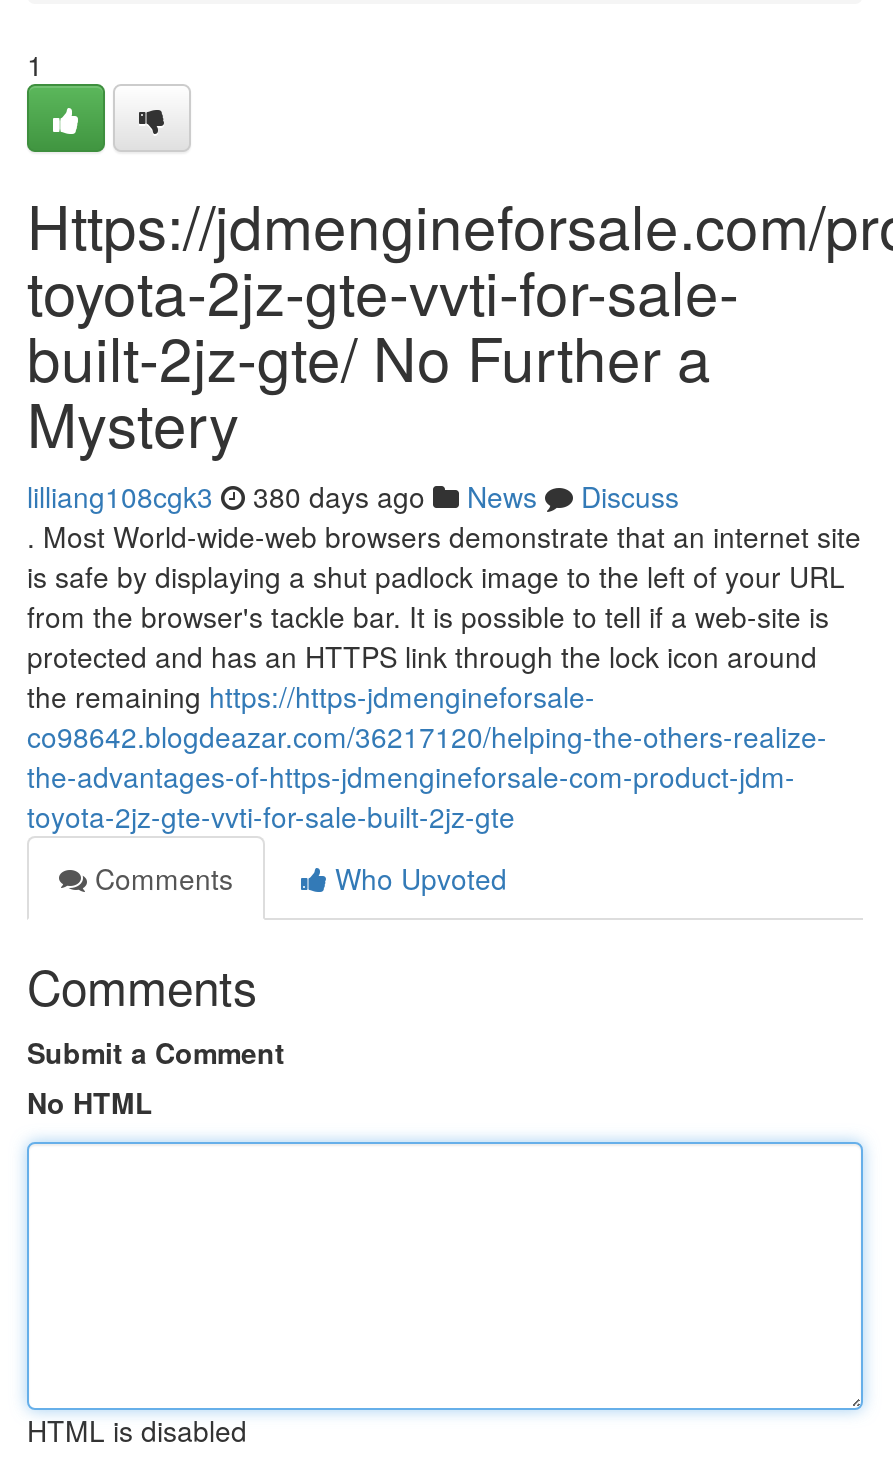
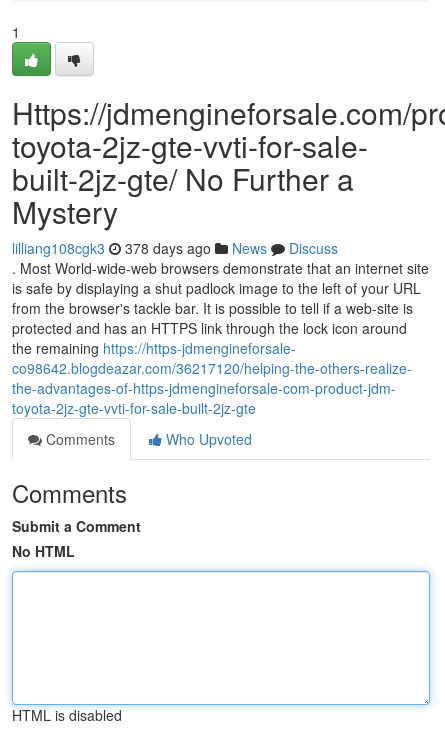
[27,476,679,516] lilliang108cgk3 380 days ago News Discuss -> [12,238,338,258] lilliang108cgk3 378 days ago News Discuss

